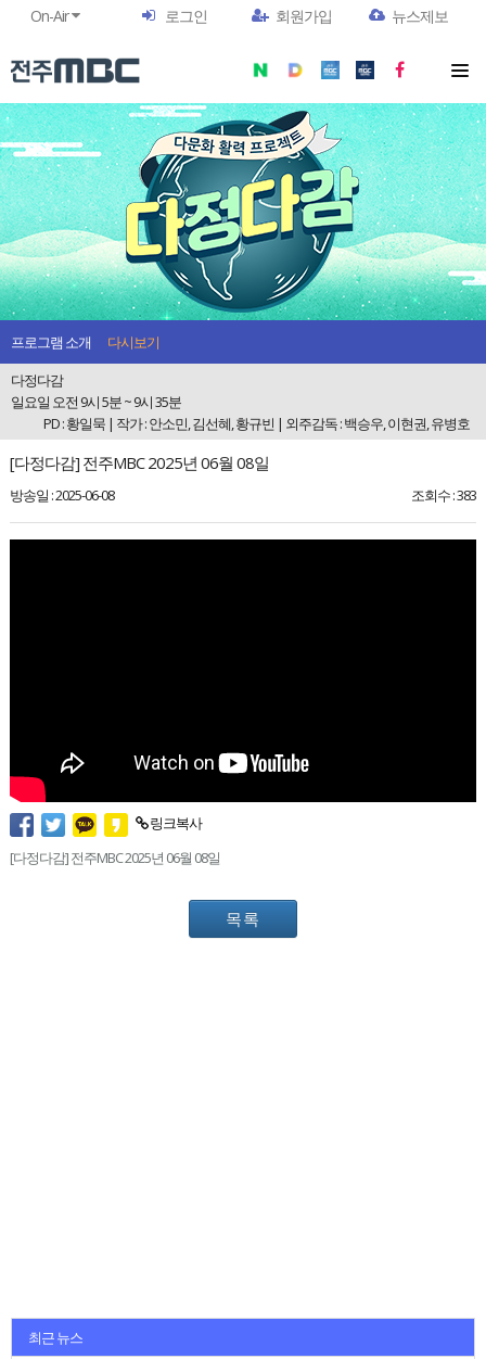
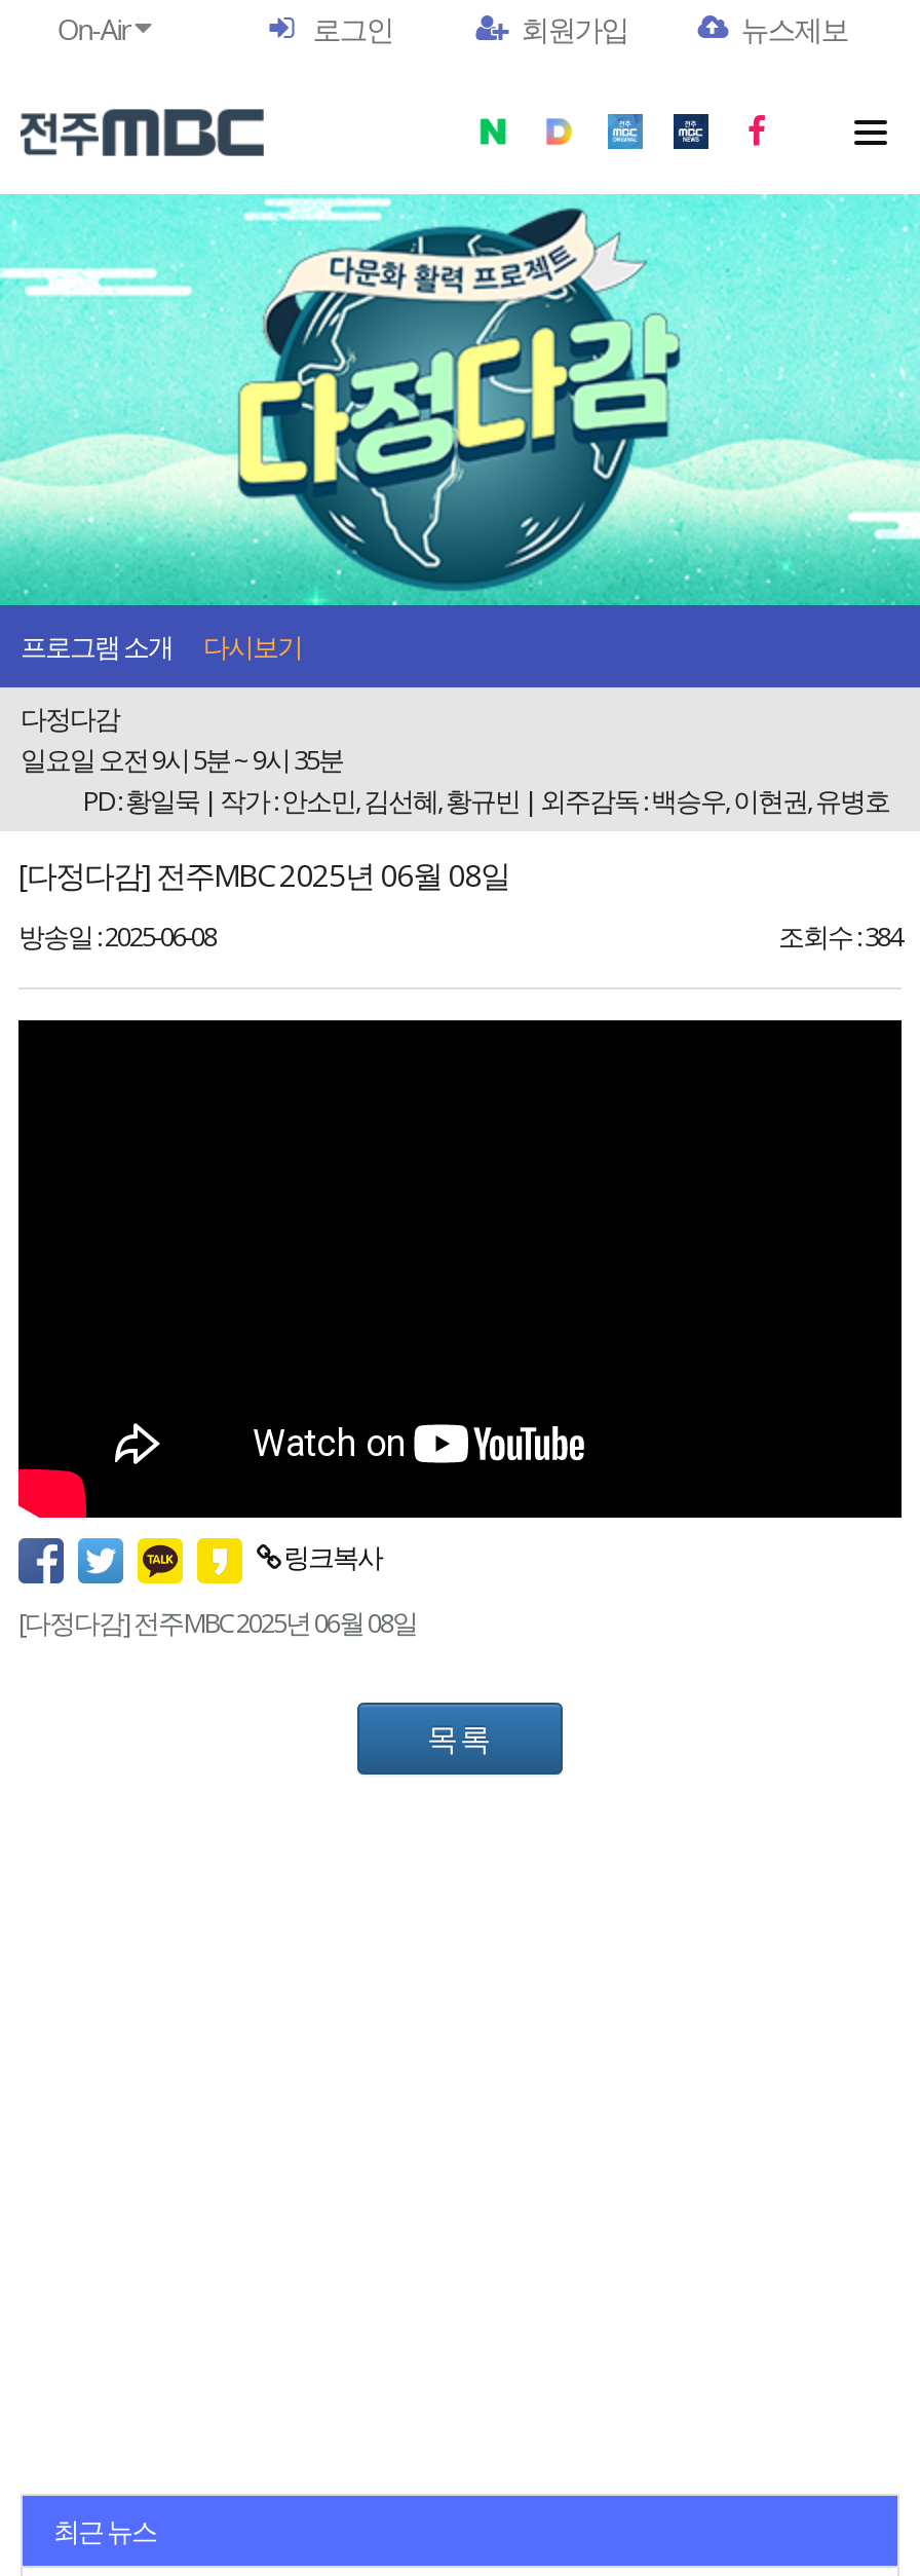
[411,485,476,505] 조회수 : 383 -> [778,918,902,955] 조회수 : 384

